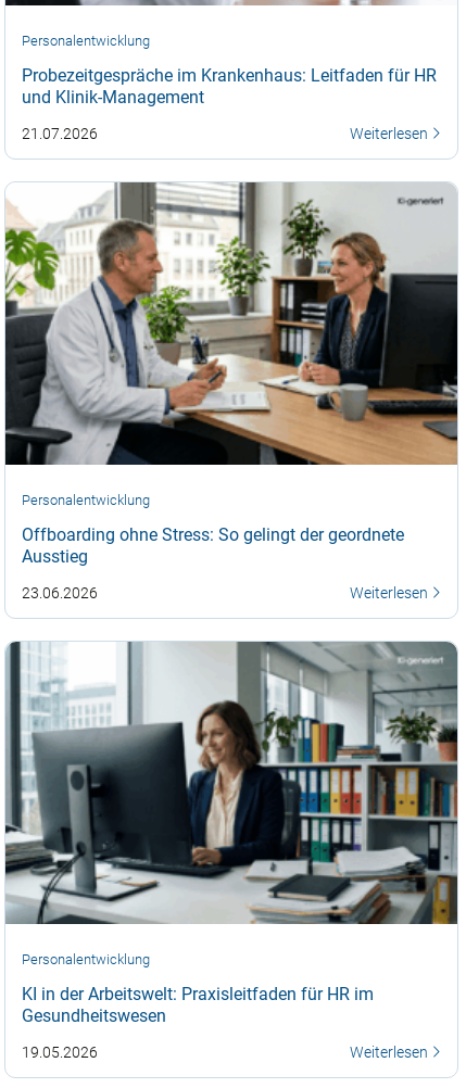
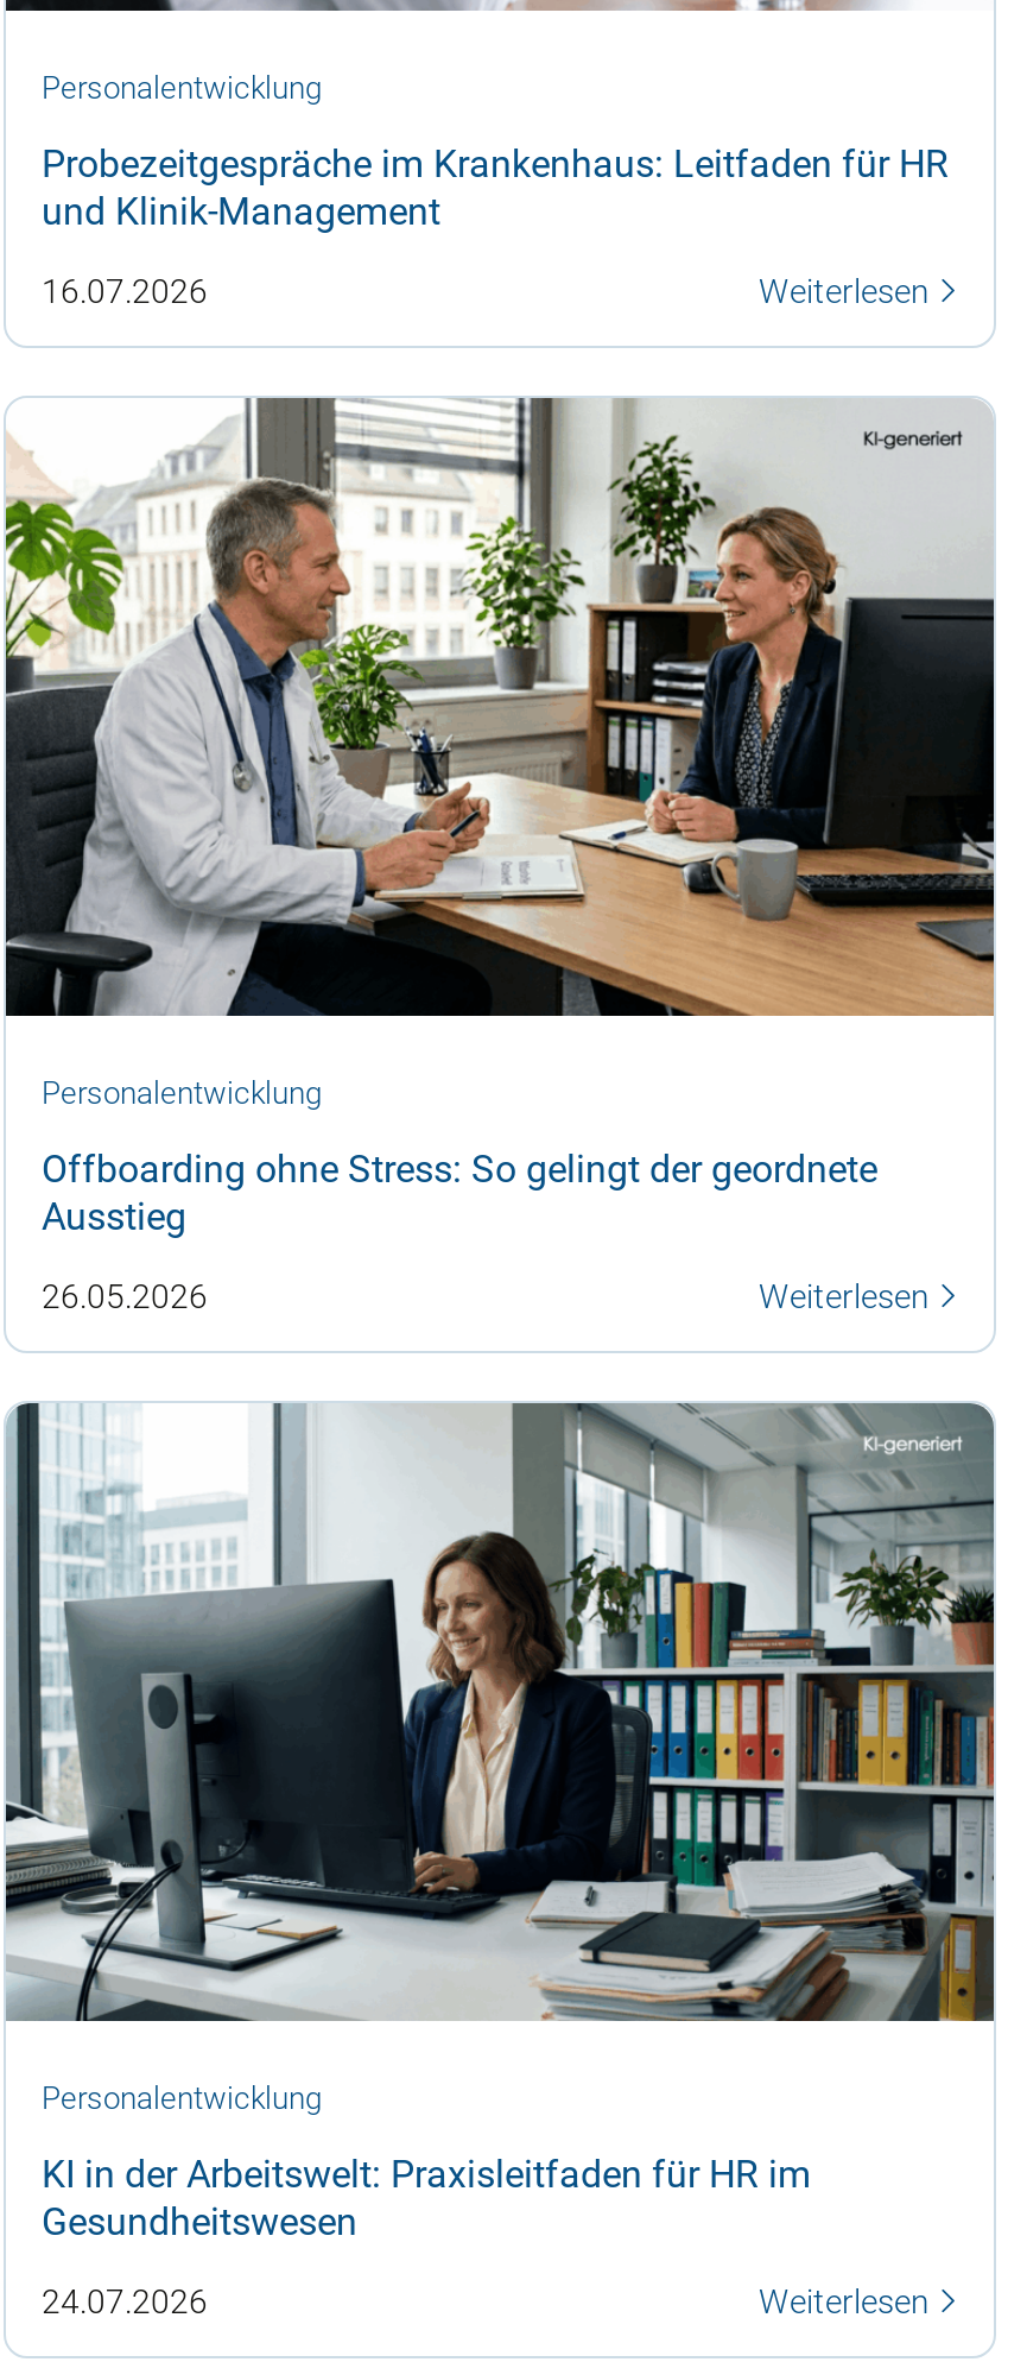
[22,125,98,142] 21.07.2026 -> [42,273,208,311] 16.07.2026
[22,584,98,602] 23.06.2026 -> [42,1278,208,1316] 26.05.2026
[22,1044,98,1061] 19.05.2026 -> [42,2283,208,2321] 24.07.2026

